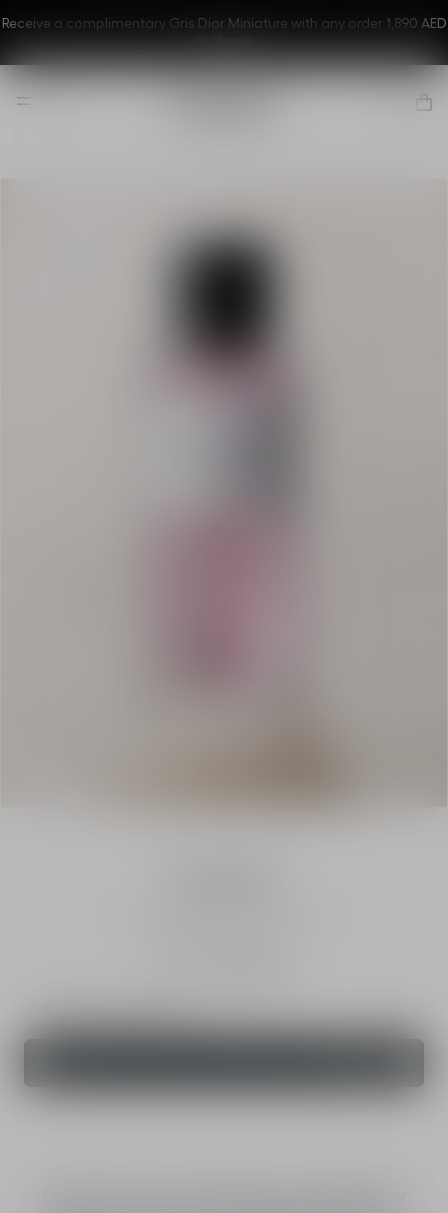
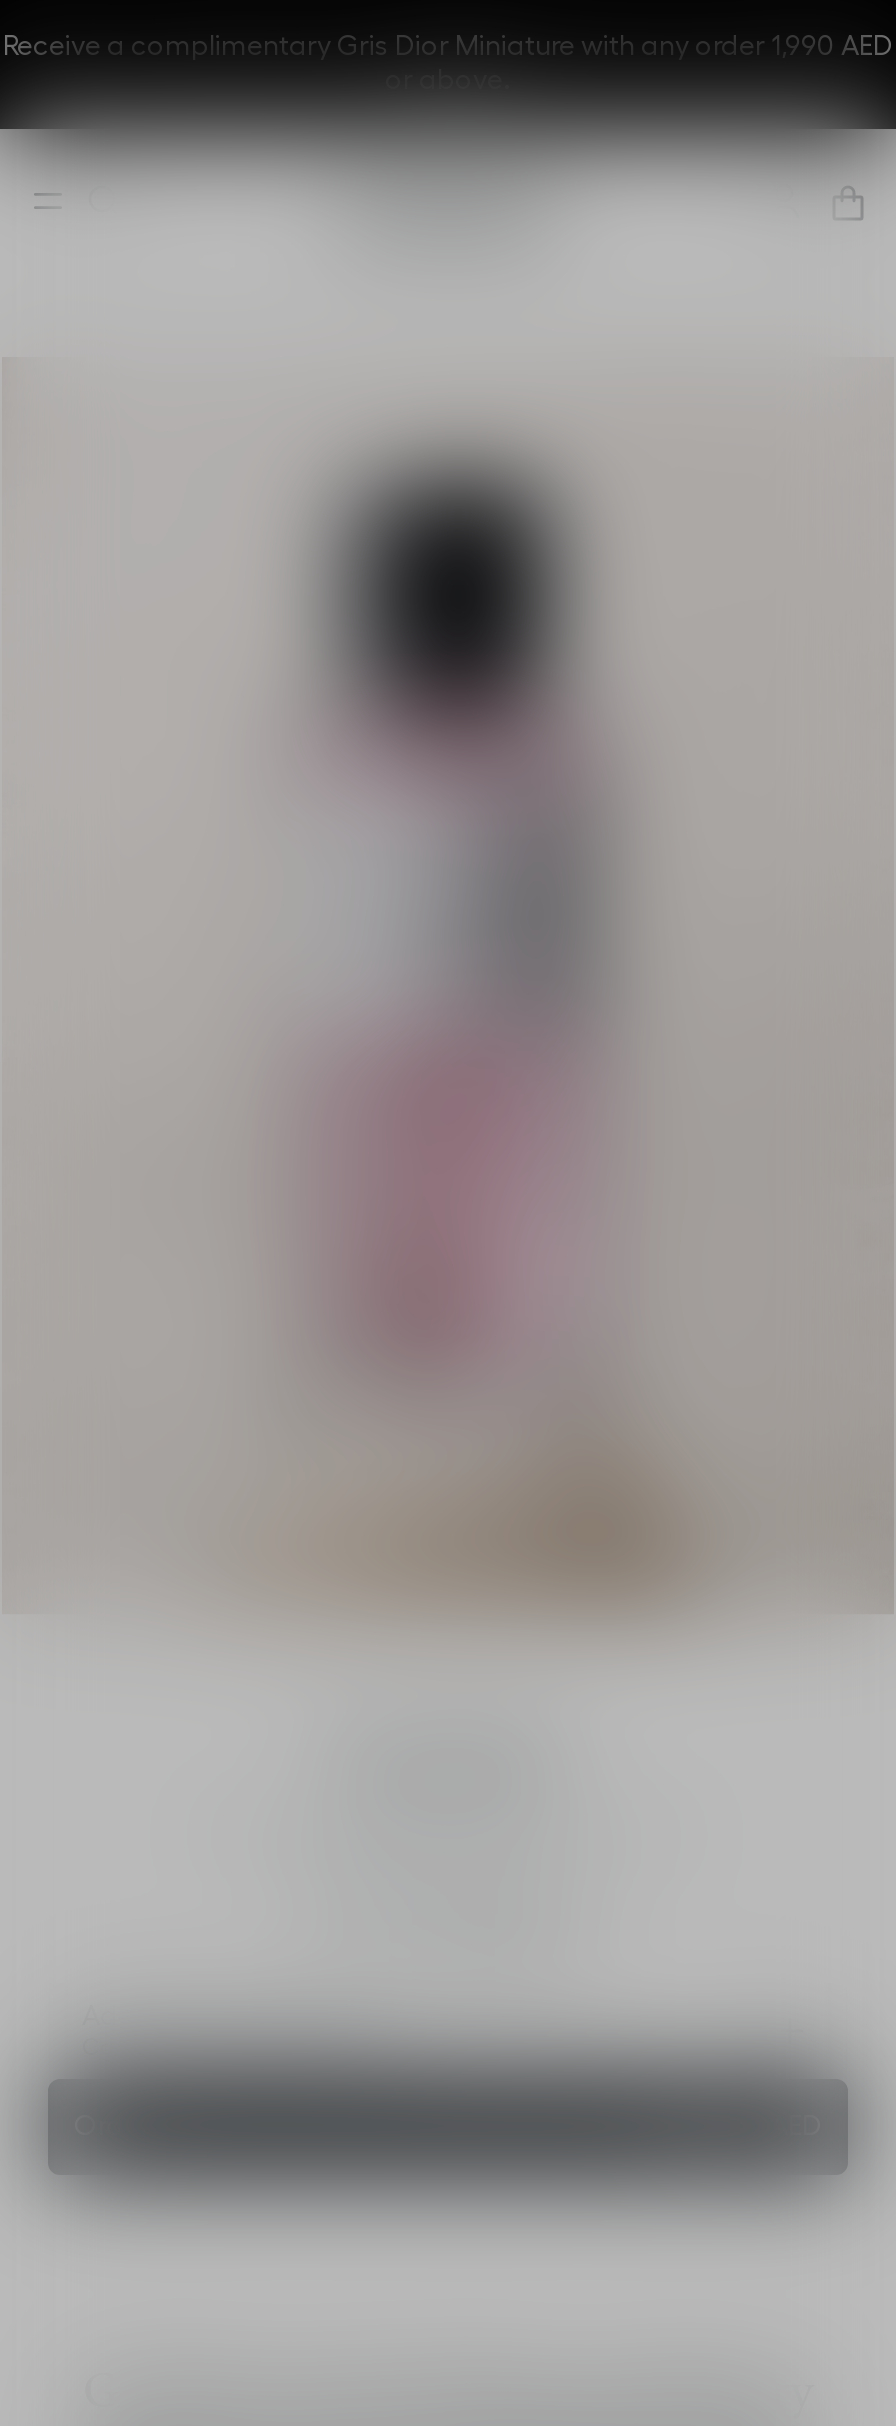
[1,15,446,31] Receive a complimentary Gris Dior Miniature with any order 1,890 AED -> [3,29,893,61] Receive a complimentary Gris Dior Miniature with any order 1,990 AED

